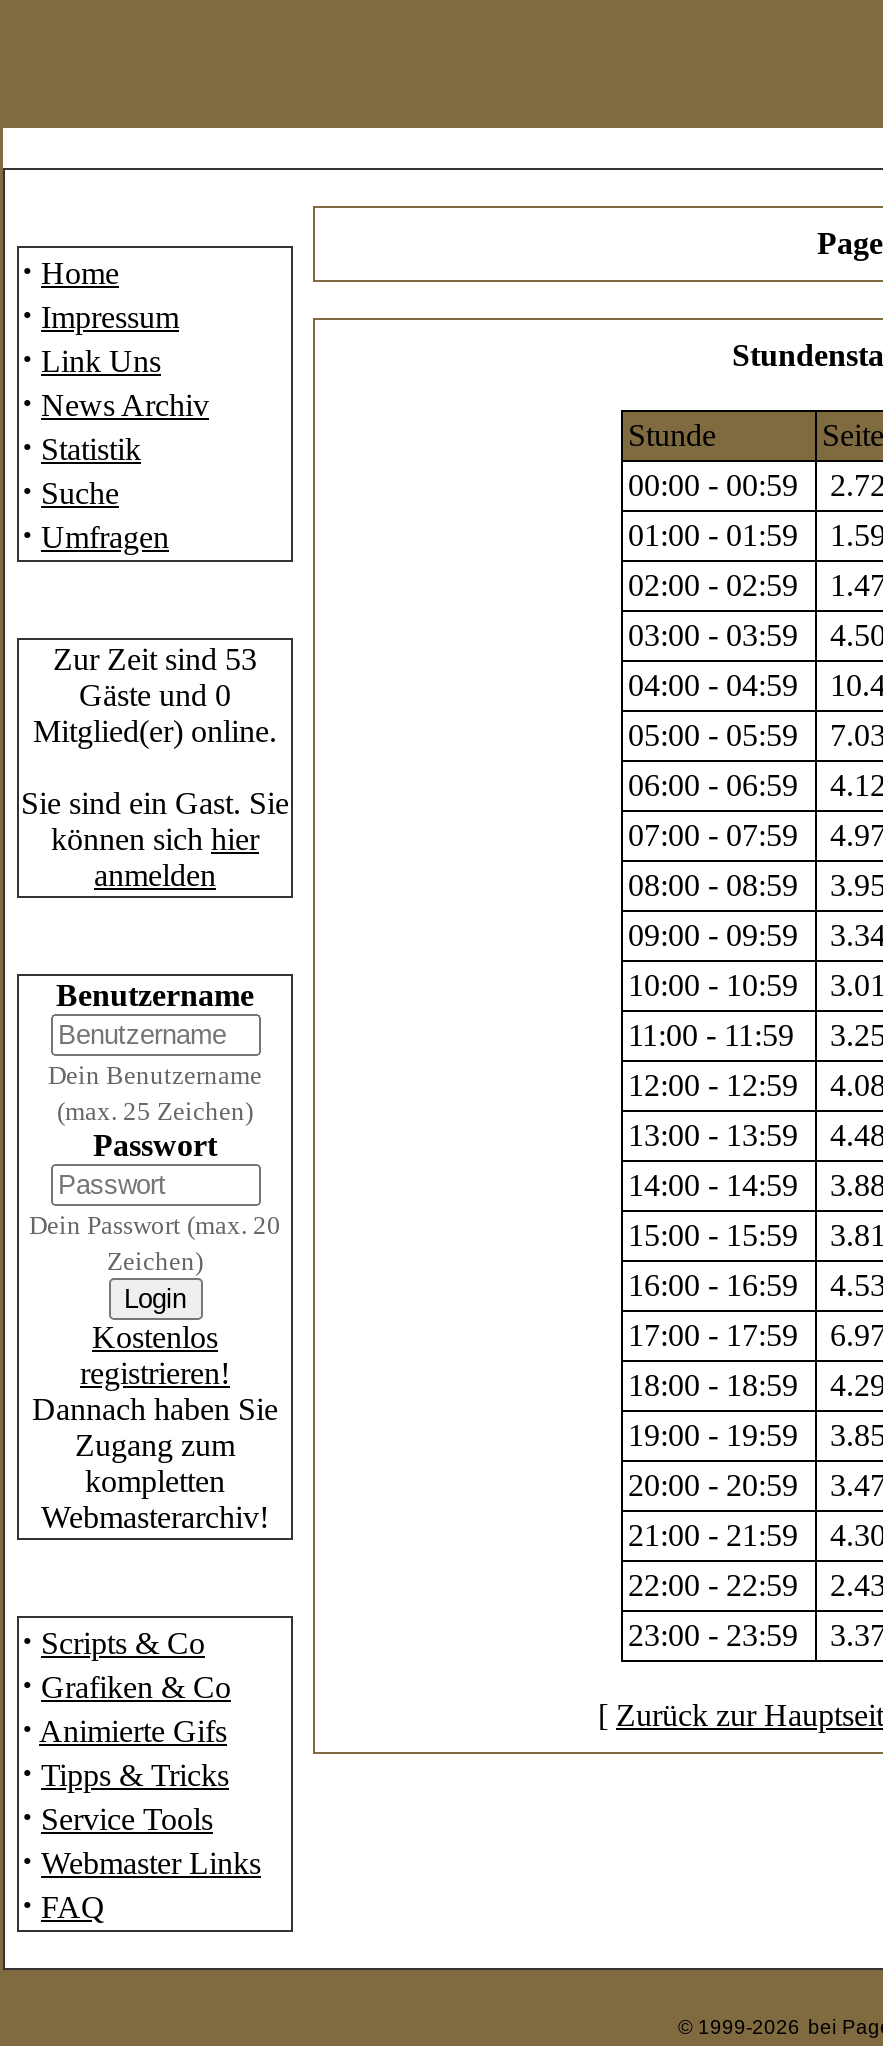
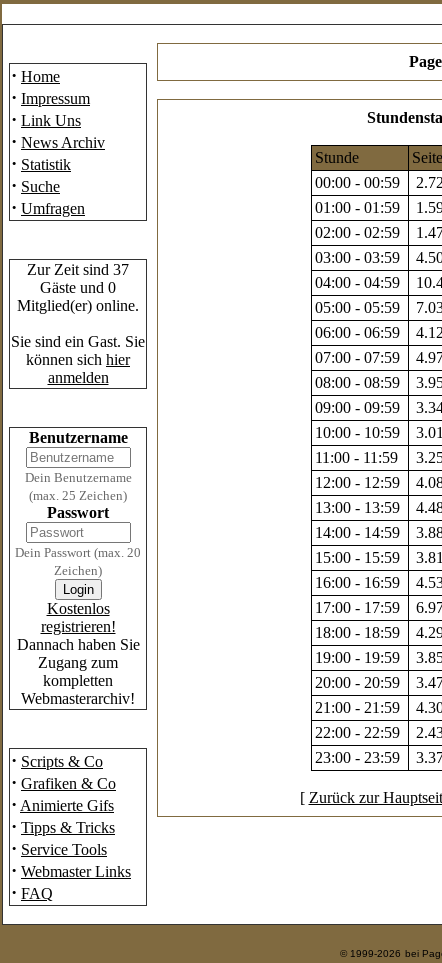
[53,642,257,676] Zur Zeit sind 53 -> [27,261,129,278] Zur Zeit sind 37

